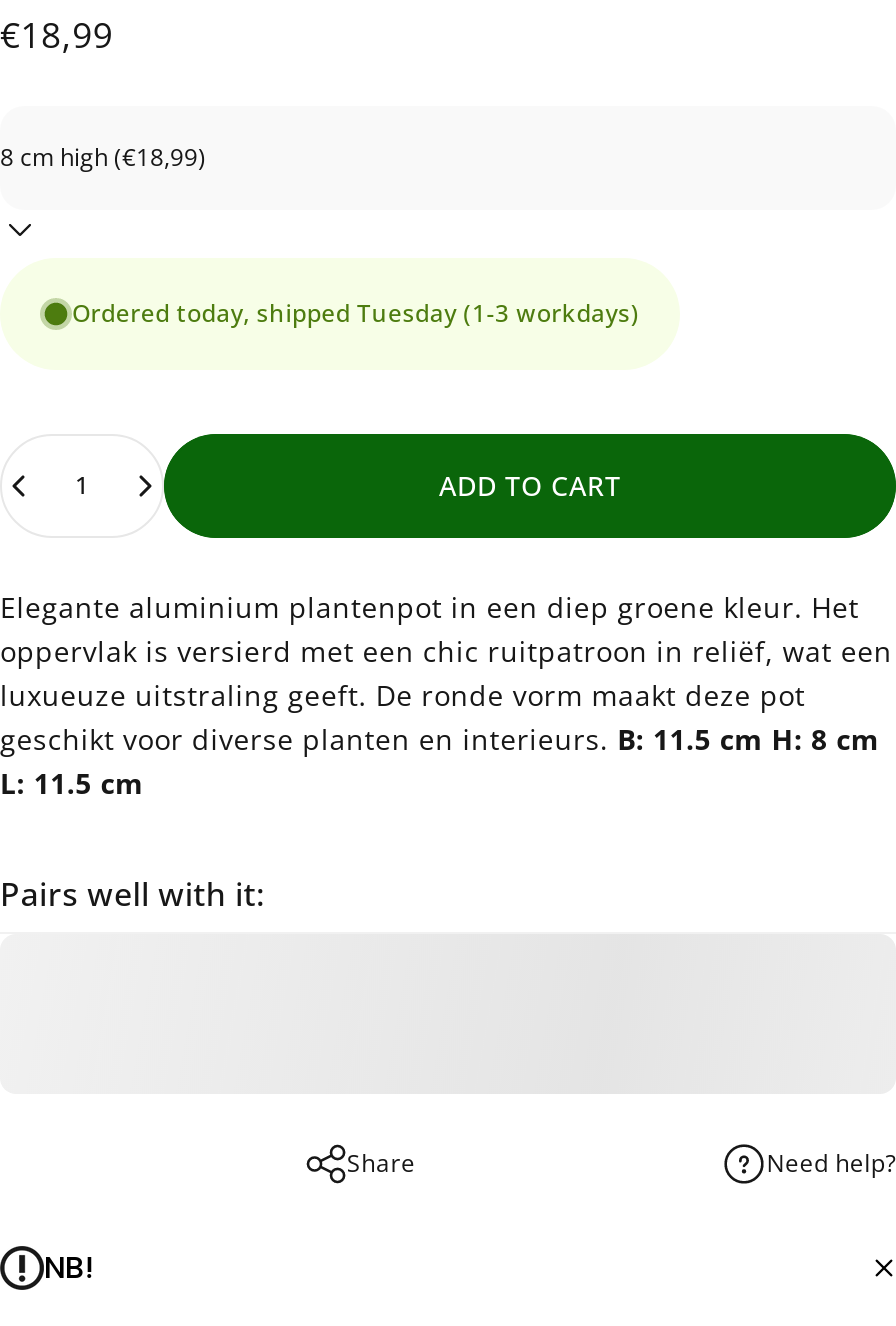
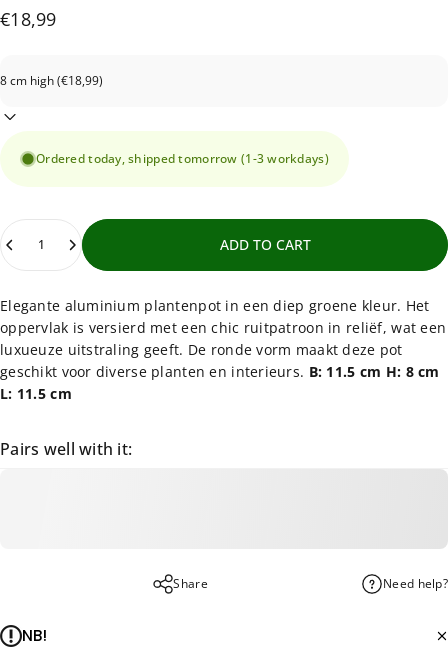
[72,296,639,330] Ordered today, shipped Tuesday (1-3 workdays) -> [36,150,329,167] Ordered today, shipped tomorrow (1-3 workdays)

